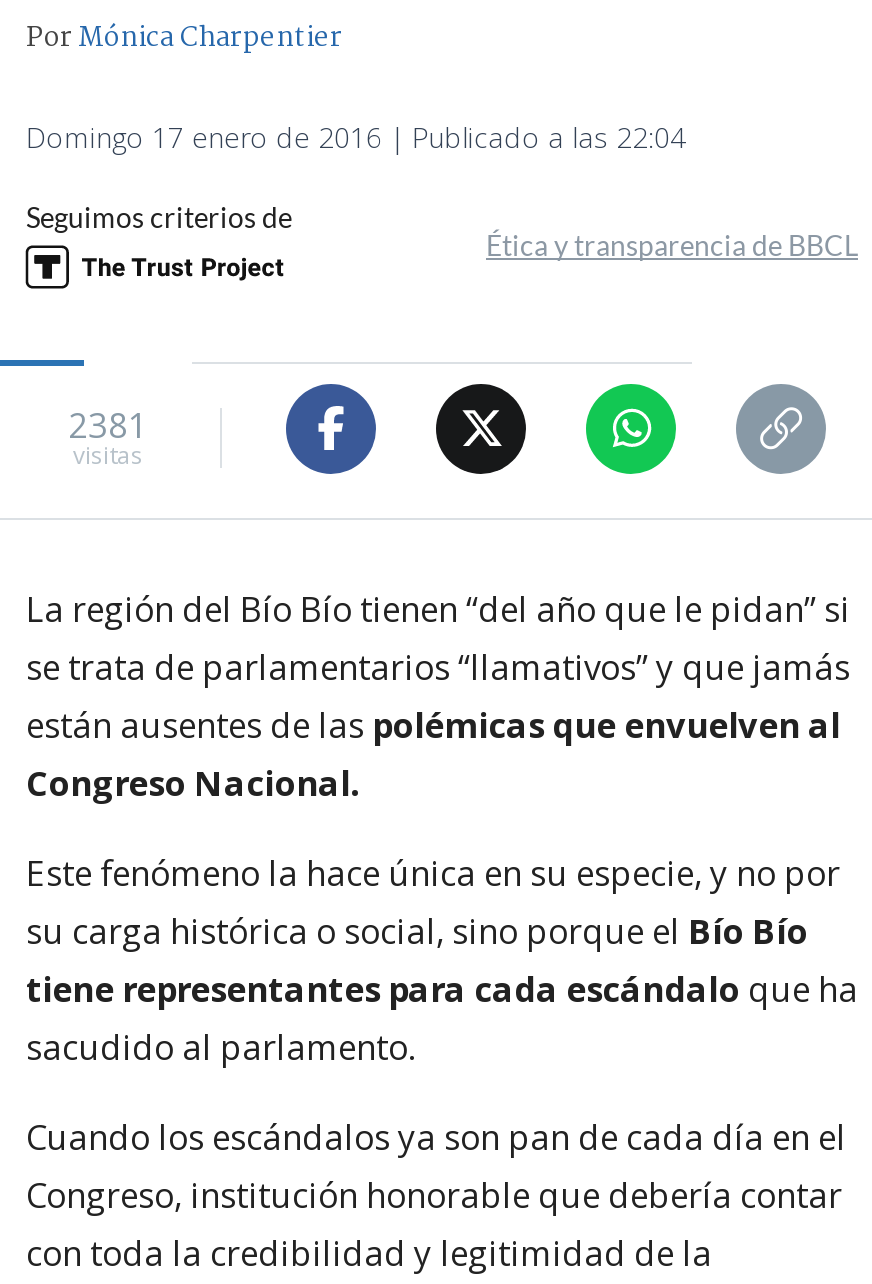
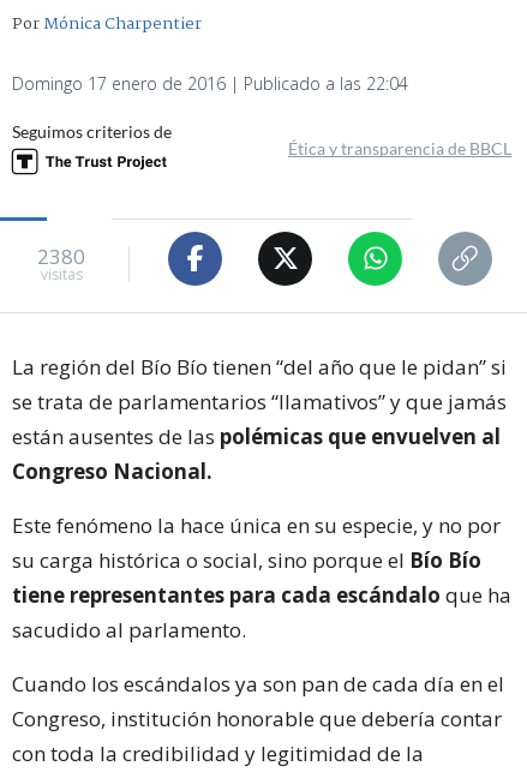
[68,403,148,449] 2381 -> [37,243,85,271] 2380

